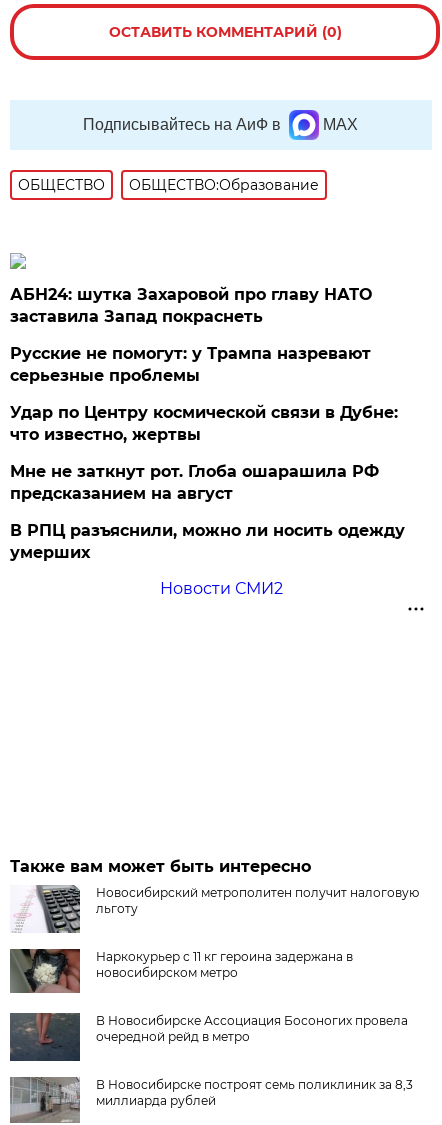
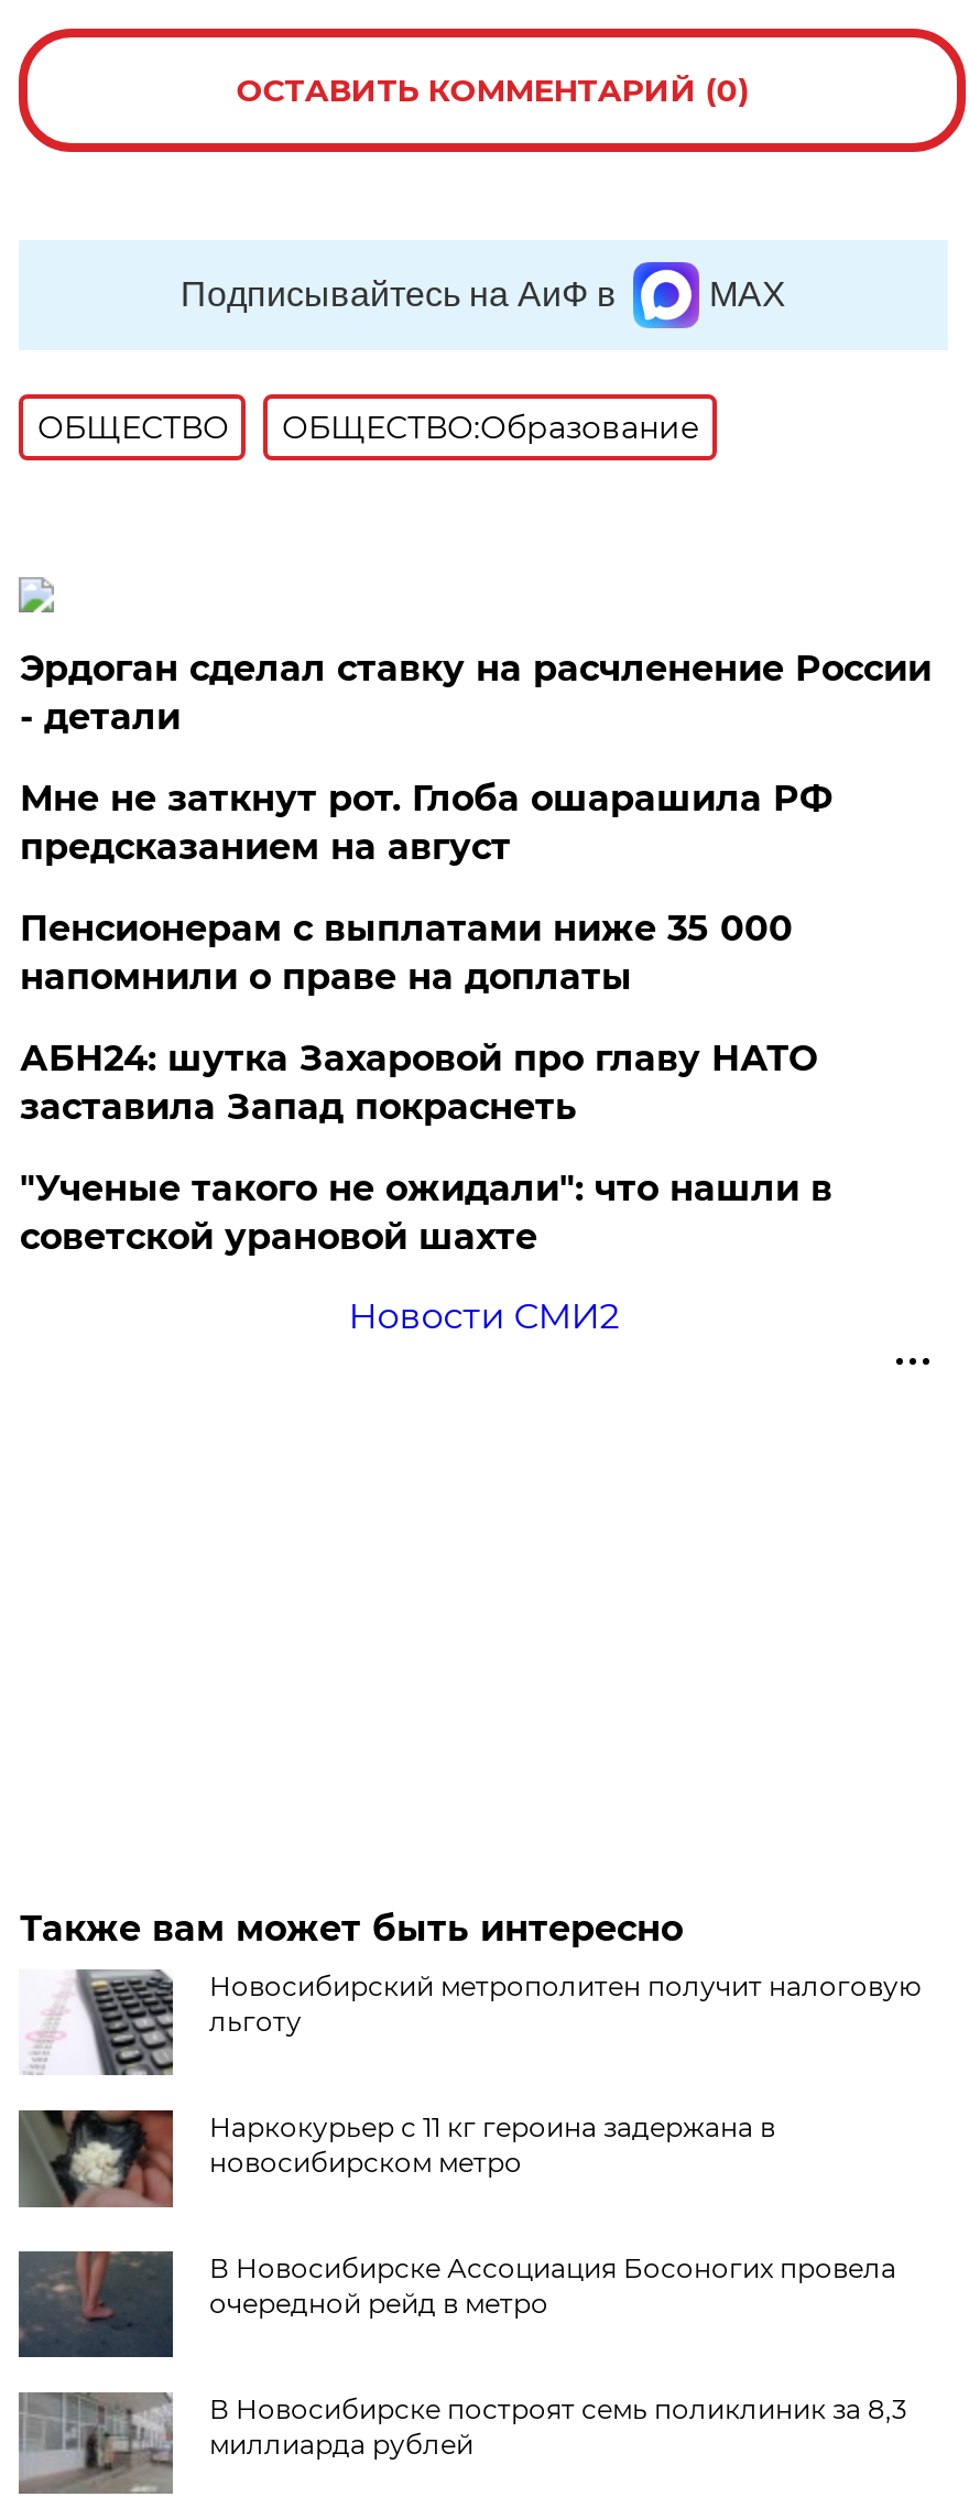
none -> [20,648,931,998] Эрдоган сделал ставку на расчленение России | - детали | Пенсионерам с выплатами ниже 35 000 | напомнили о праве на доплаты
moved [10,285,372,326] -> [20,1038,817,1128]: АБН24: шутка Захаровой про главу НАТО | заставила Запад покраснеть
[10,344,405,562] Русские не помогут: у Трампа назревают | серьезные проблемы | Удар по Центру космической связи в Дубне: | что известно, жертвы | В РПЦ разъяснили, можно ли носить одежду | умерших -> [20,1168,832,1258] "Ученые такого не ожидали": что нашли в | советской урановой шахте
moved [10,462,379,503] -> [20,778,832,868]: Мне не заткнут рот. Глоба ошарашила РФ | предсказанием на август

